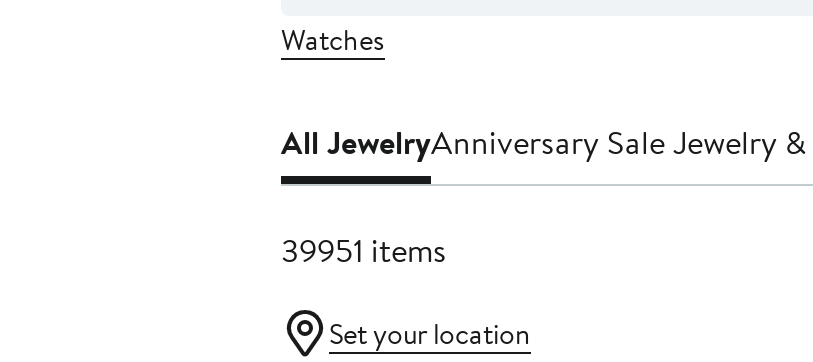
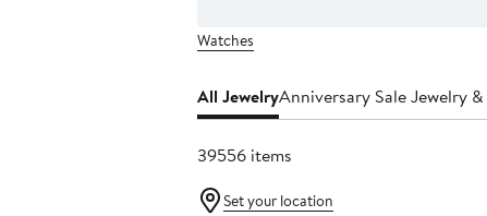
[281,228,447,272] 39951 items -> [197,143,292,167] 39556 items

